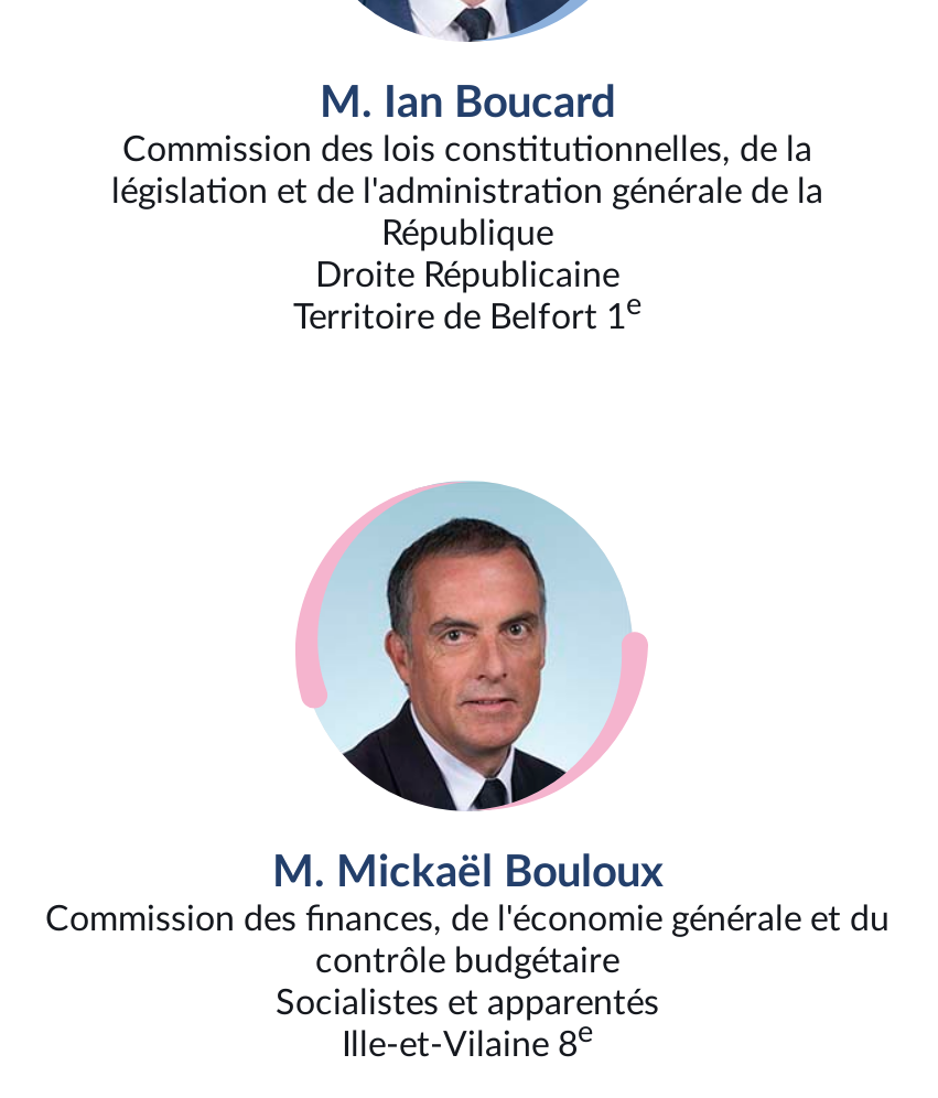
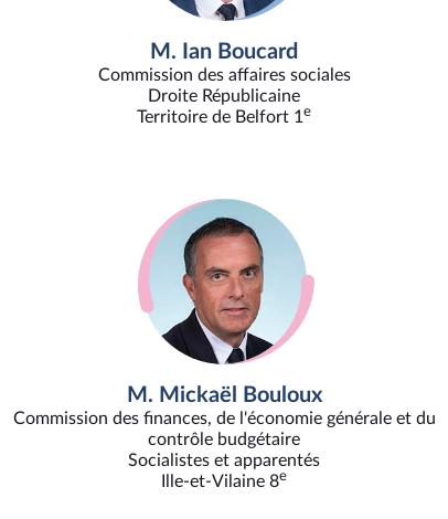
[111,133,823,252] Commission des lois constitutionnelles, de la | législation et de l'administration générale de la | République -> [98,66,350,84] Commission des affaires sociales

